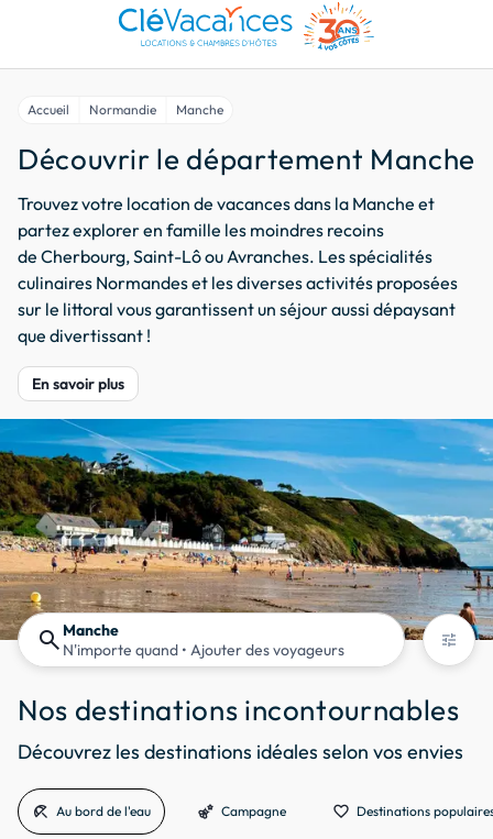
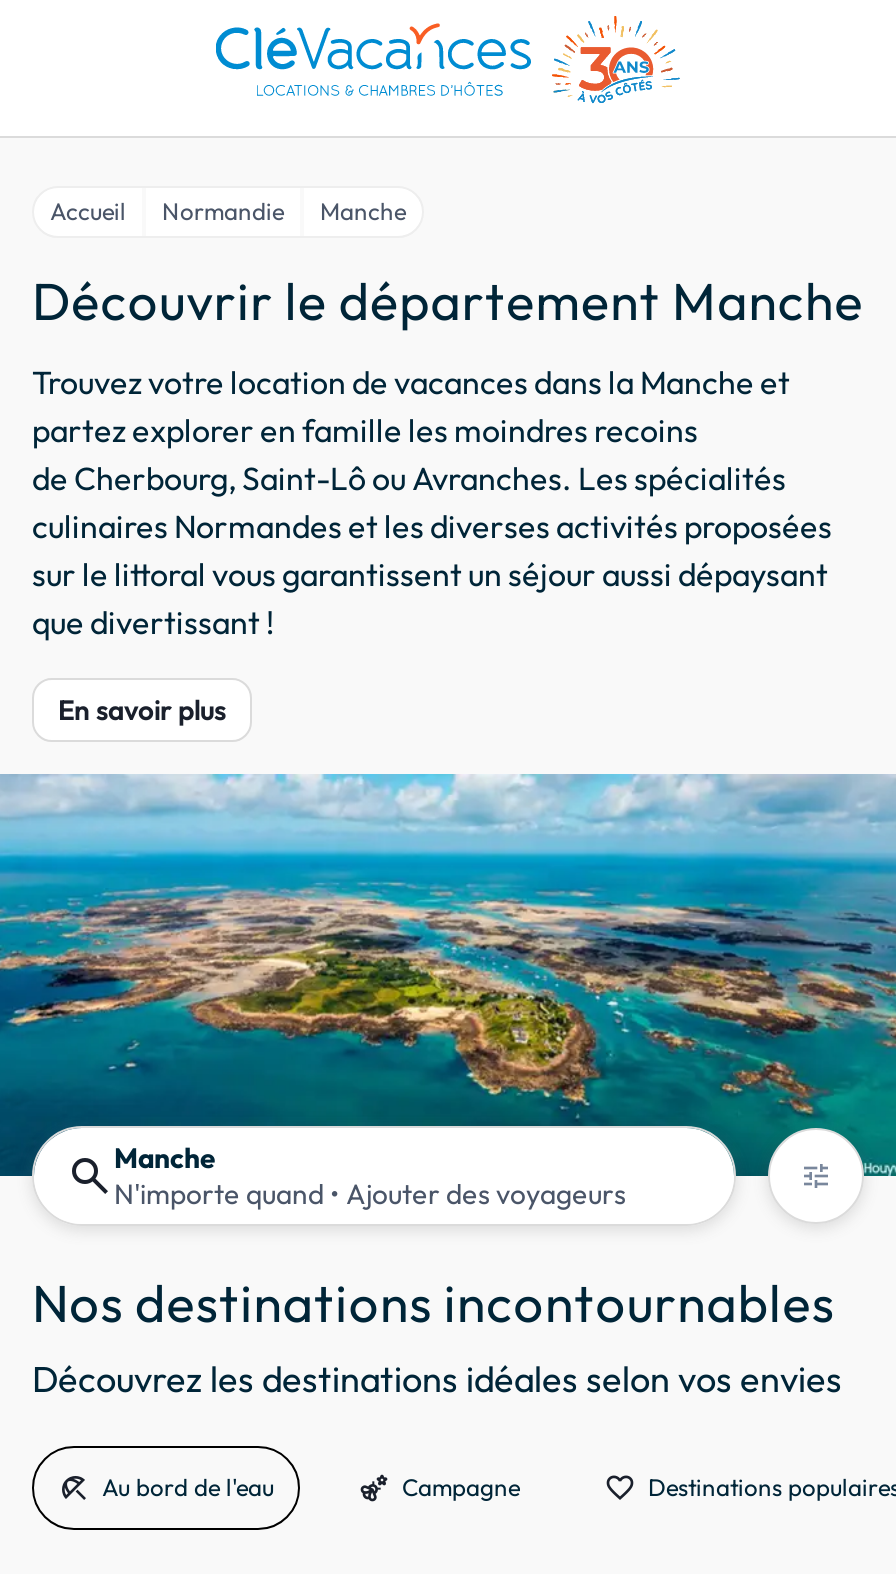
[3,418,490,641] [image] -> [6,774,890,1178] [image]

